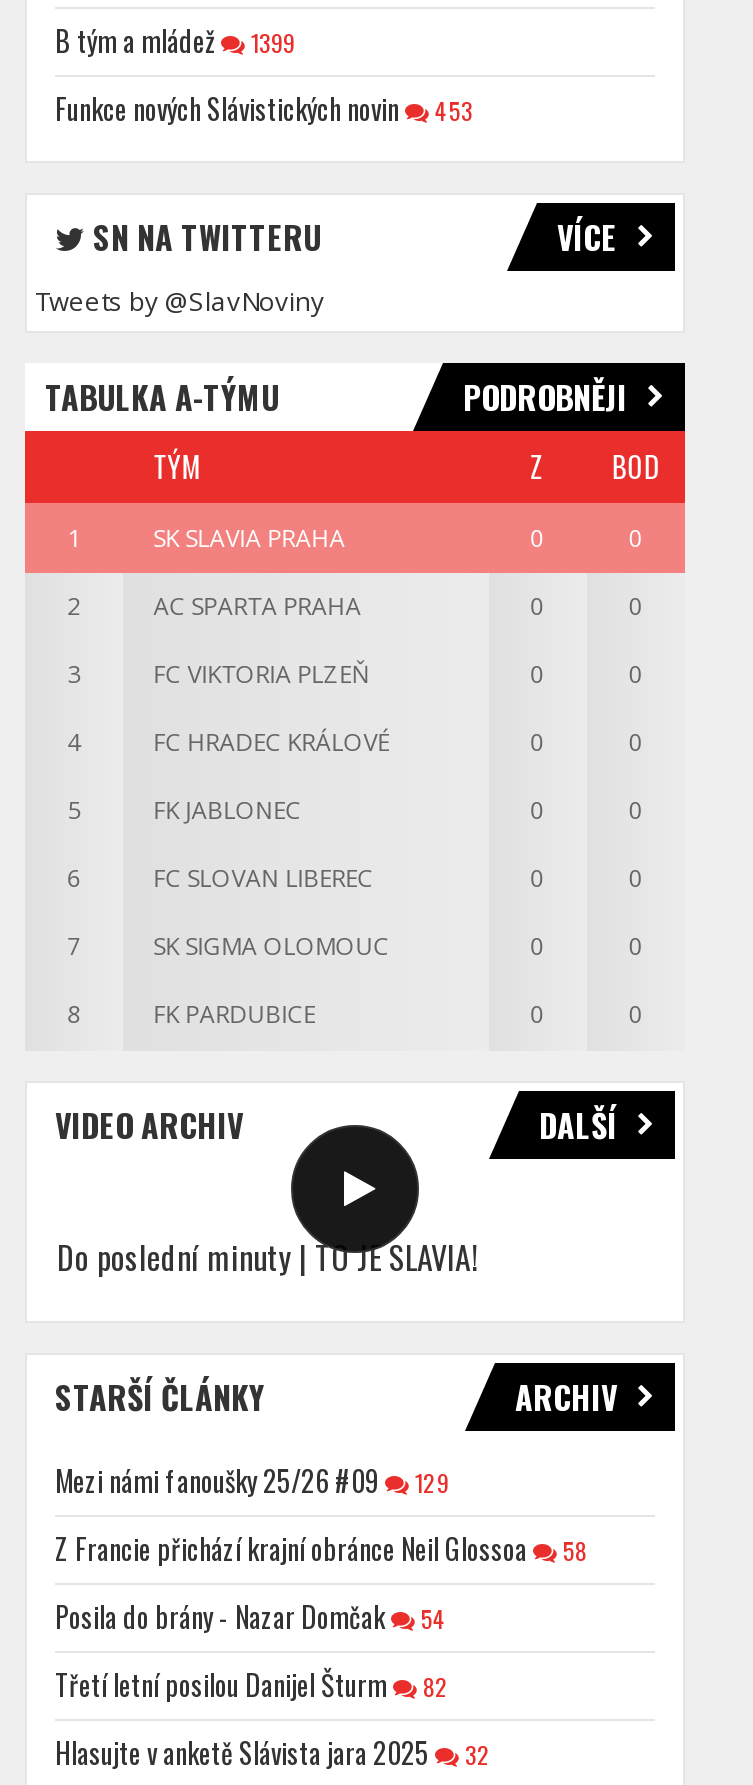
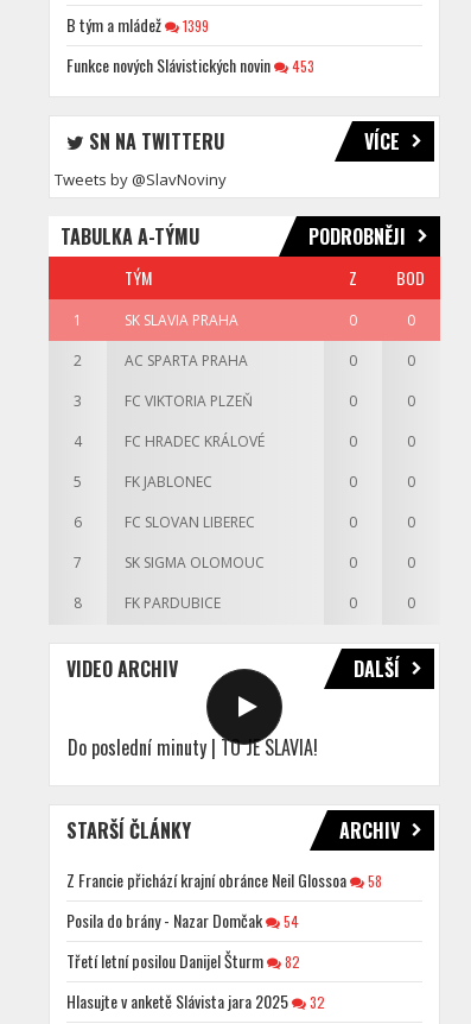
[55,1459,449,1501] Mezi námi fanoušky 25/26 #09 | 129 -> none

